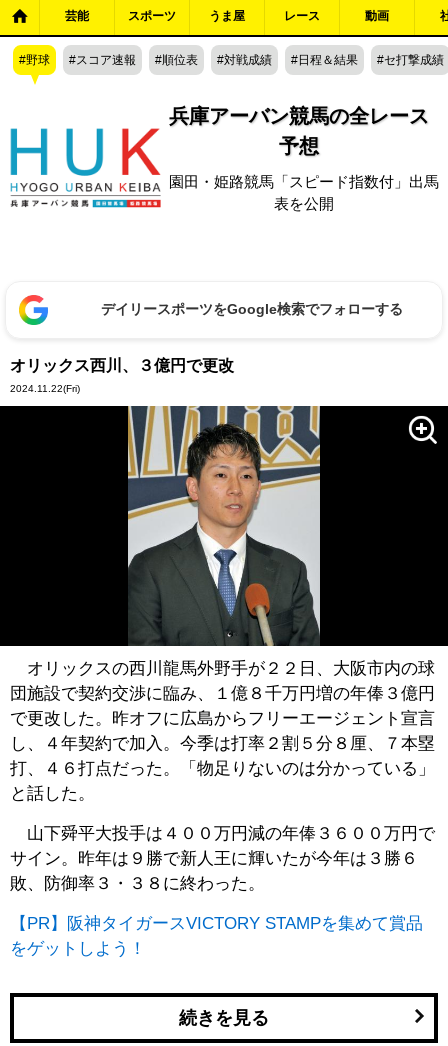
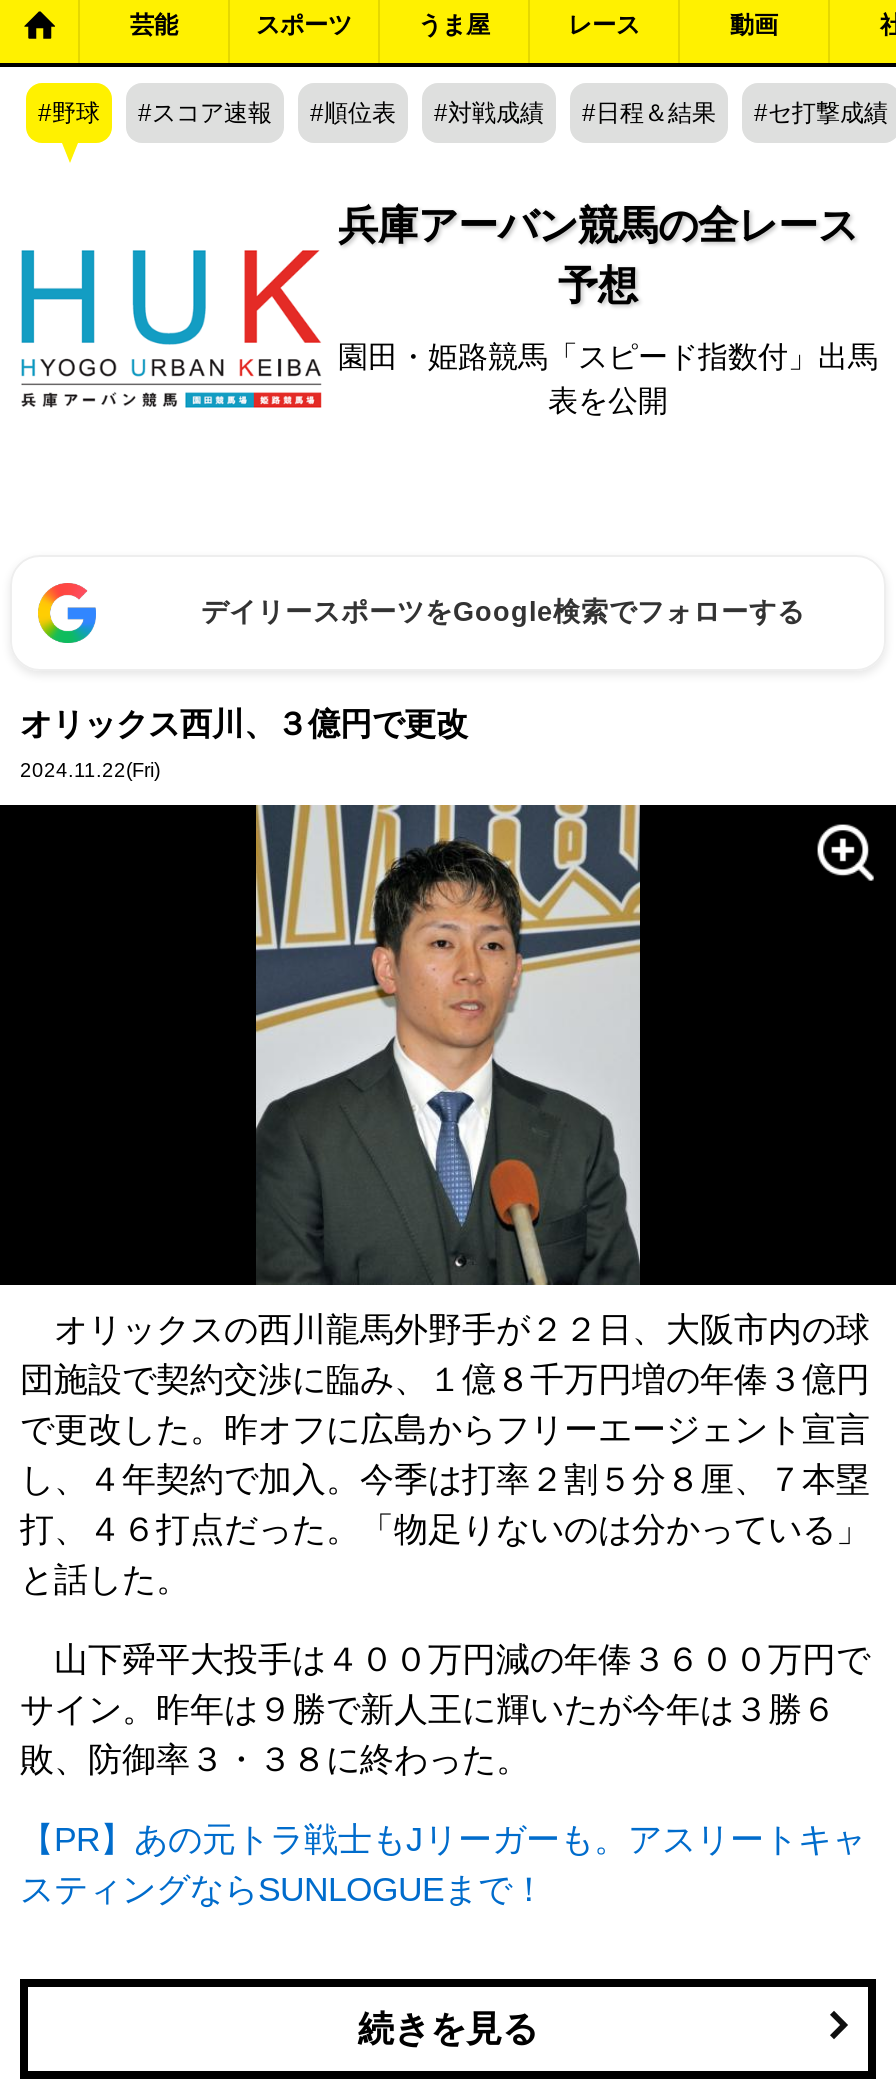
[10,913,423,957] 【PR】阪神タイガースVICTORY STAMPを集めて賞品 | をゲットしよう！ -> [20,1820,866,1908] 【PR】あの元トラ戦士もJリーガーも。アスリートキャ | スティングならSUNLOGUEまで！

